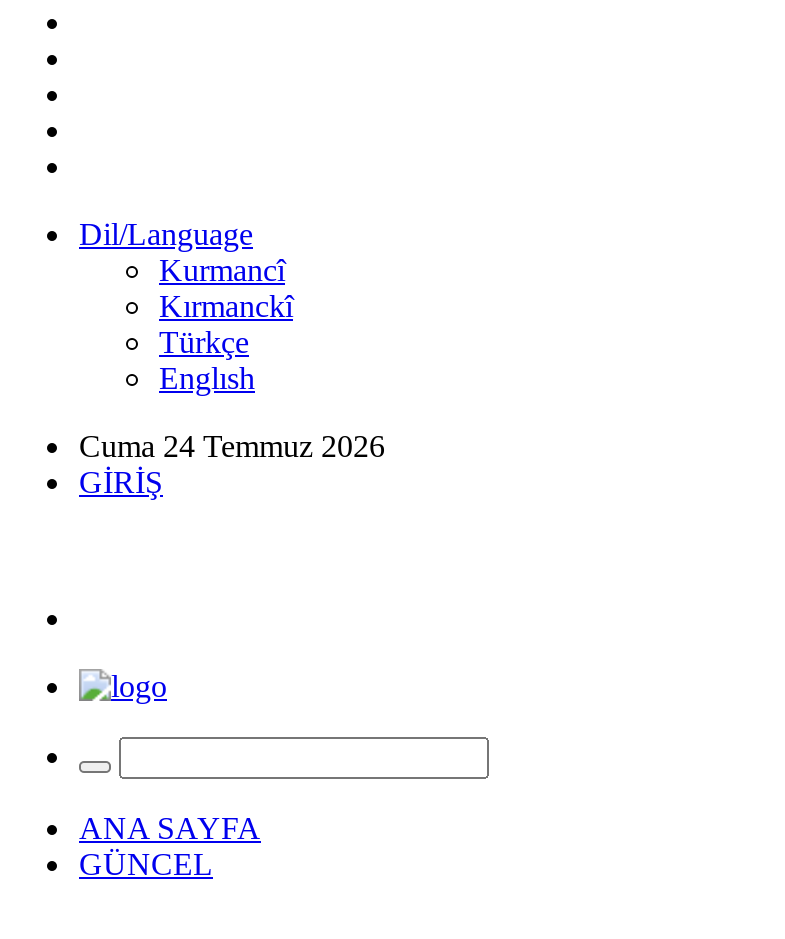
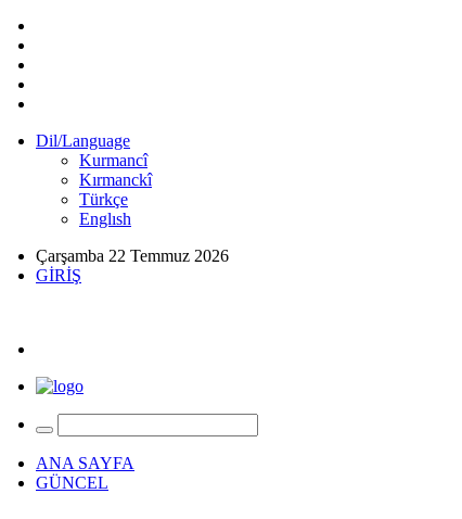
[79,429,385,463] Cuma 24 Temmuz 2026 -> [36,246,229,265] Çarşamba 22 Temmuz 2026

